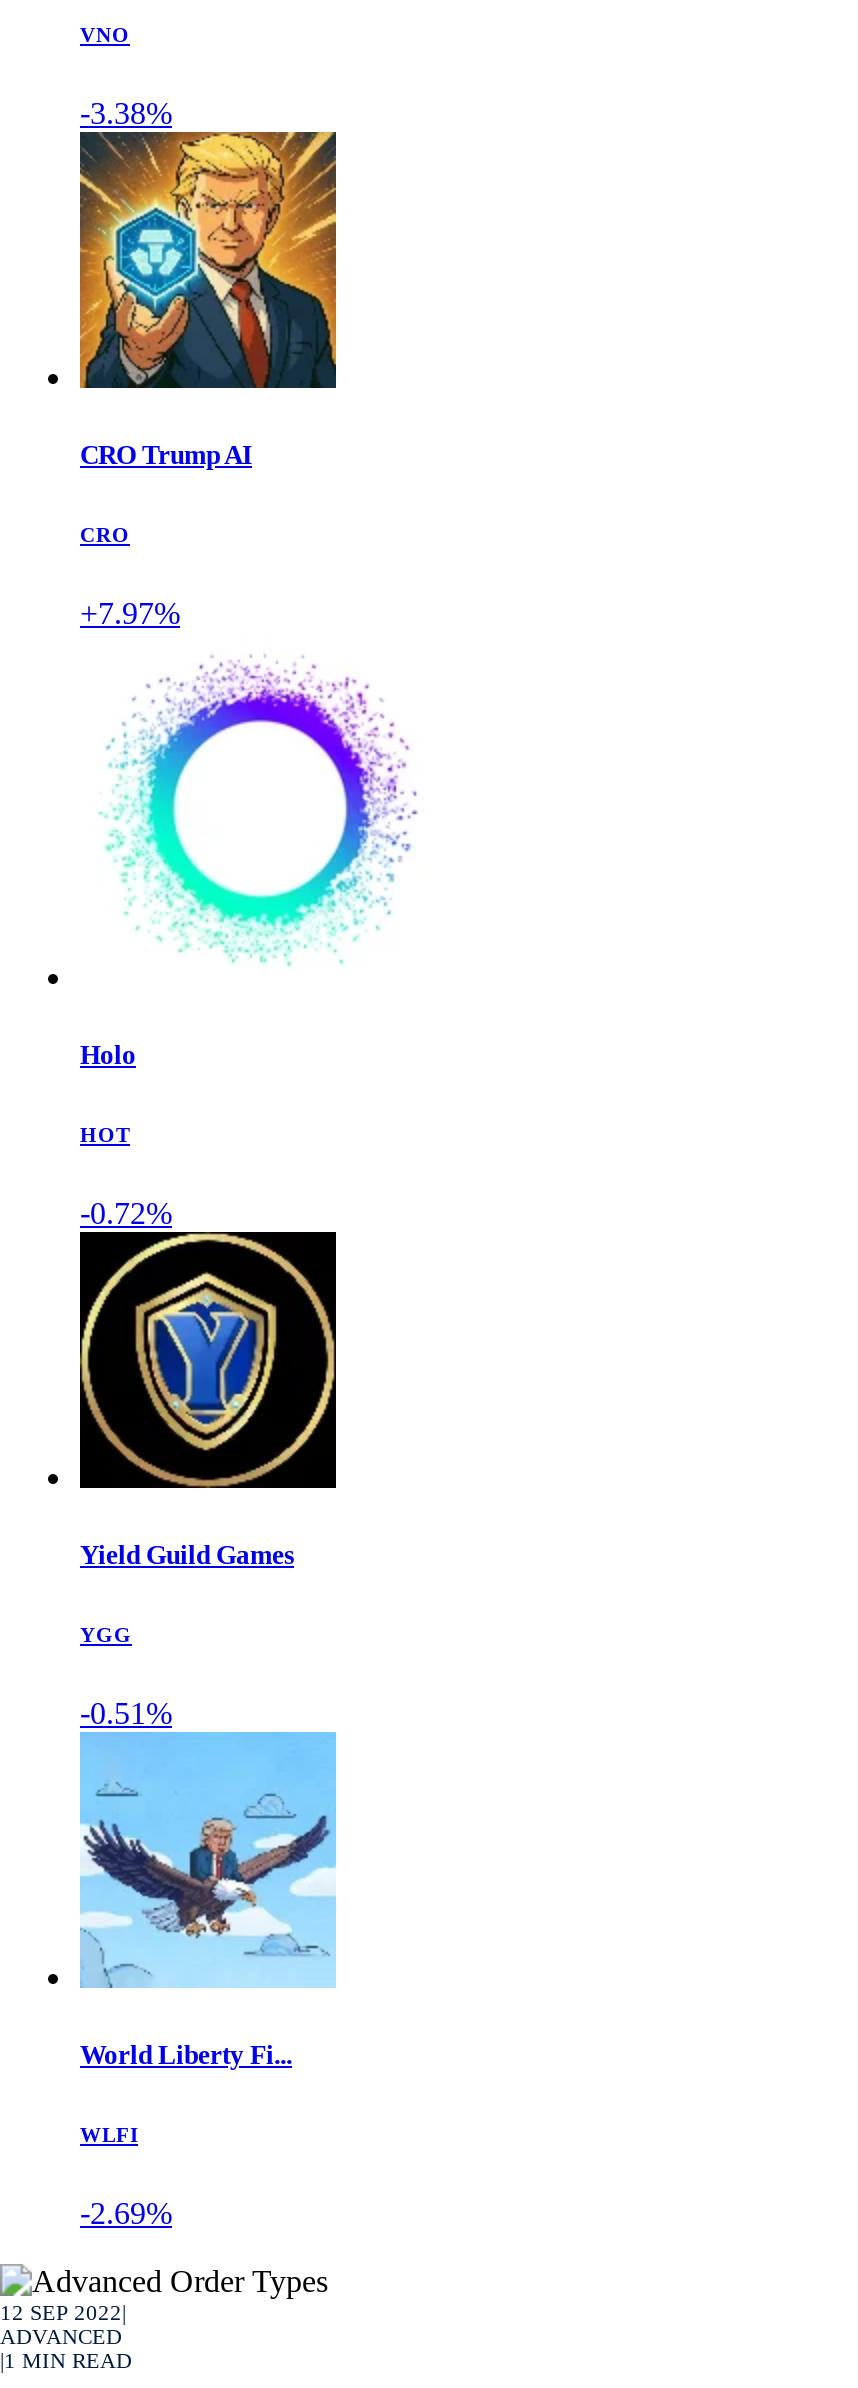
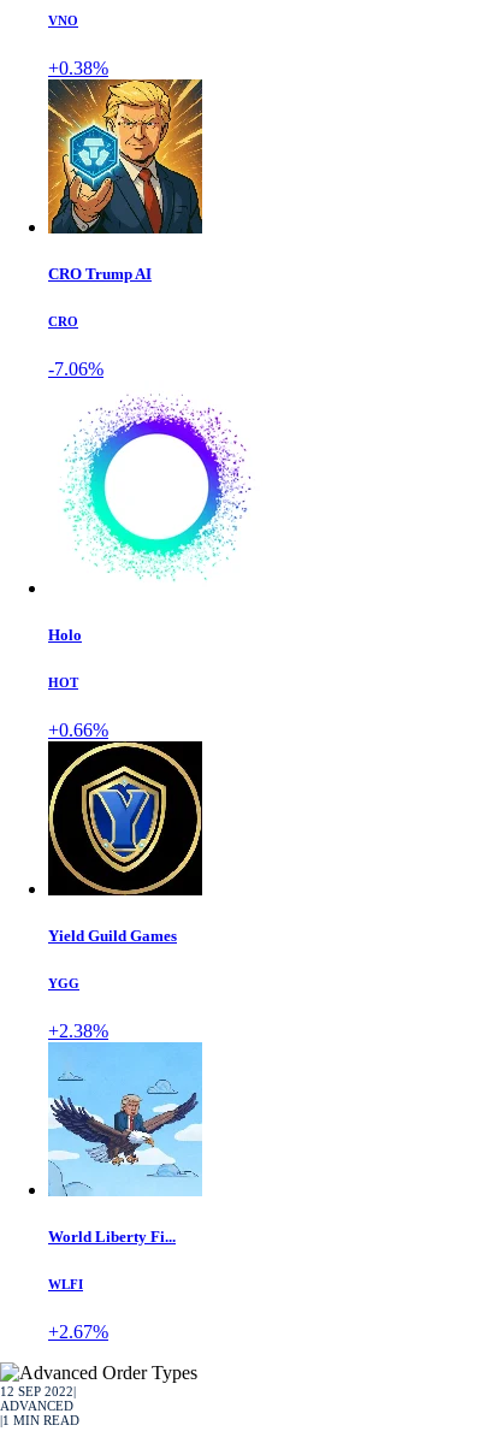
[80,96,172,130] -3.38% -> [48,58,108,78] +0.38%
[80,596,180,630] +7.97% -> [48,359,103,379] -7.06%
[80,1196,172,1230] -0.72% -> [48,720,108,740] +0.66%
[80,1696,172,1730] -0.51% -> [48,1021,108,1041] +2.38%
[80,2197,172,2231] -2.69% -> [48,1322,108,1342] +2.67%

